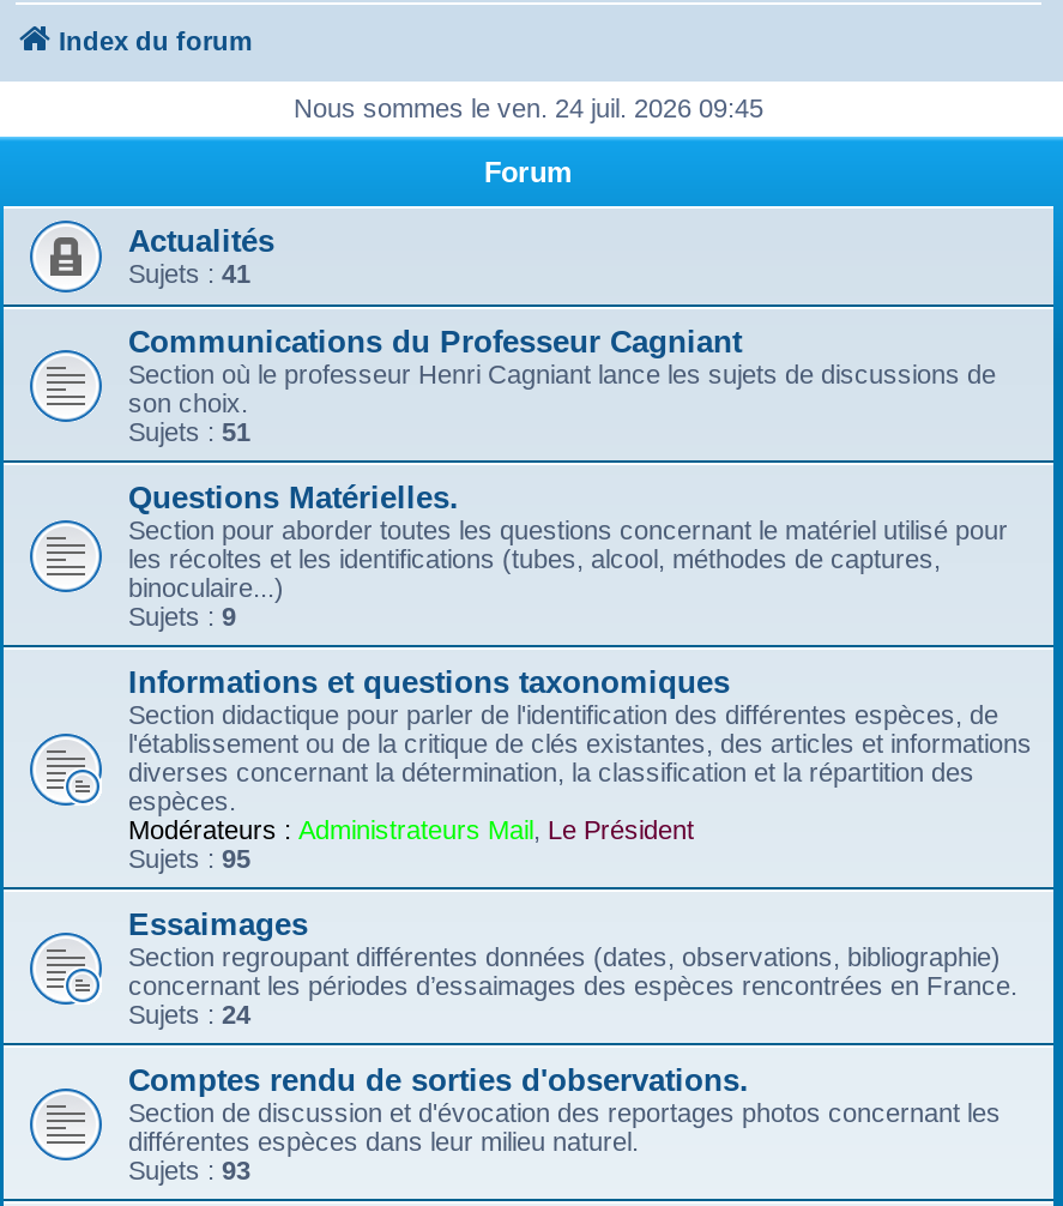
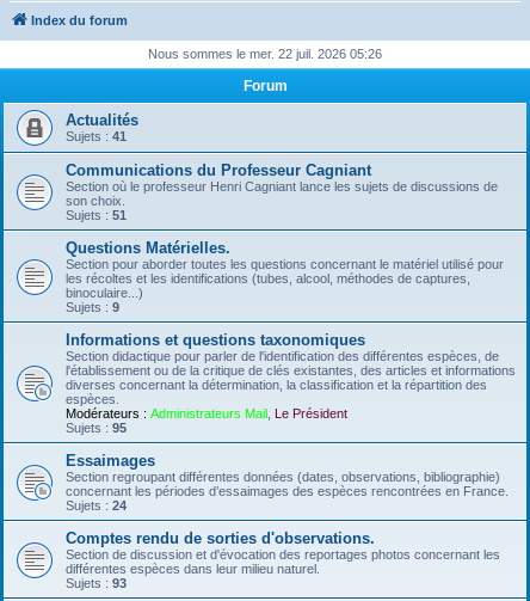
[294,94,763,122] Nous sommes le ven. 24 juil. 2026 09:45 -> [148,47,382,61] Nous sommes le mer. 22 juil. 2026 05:26

